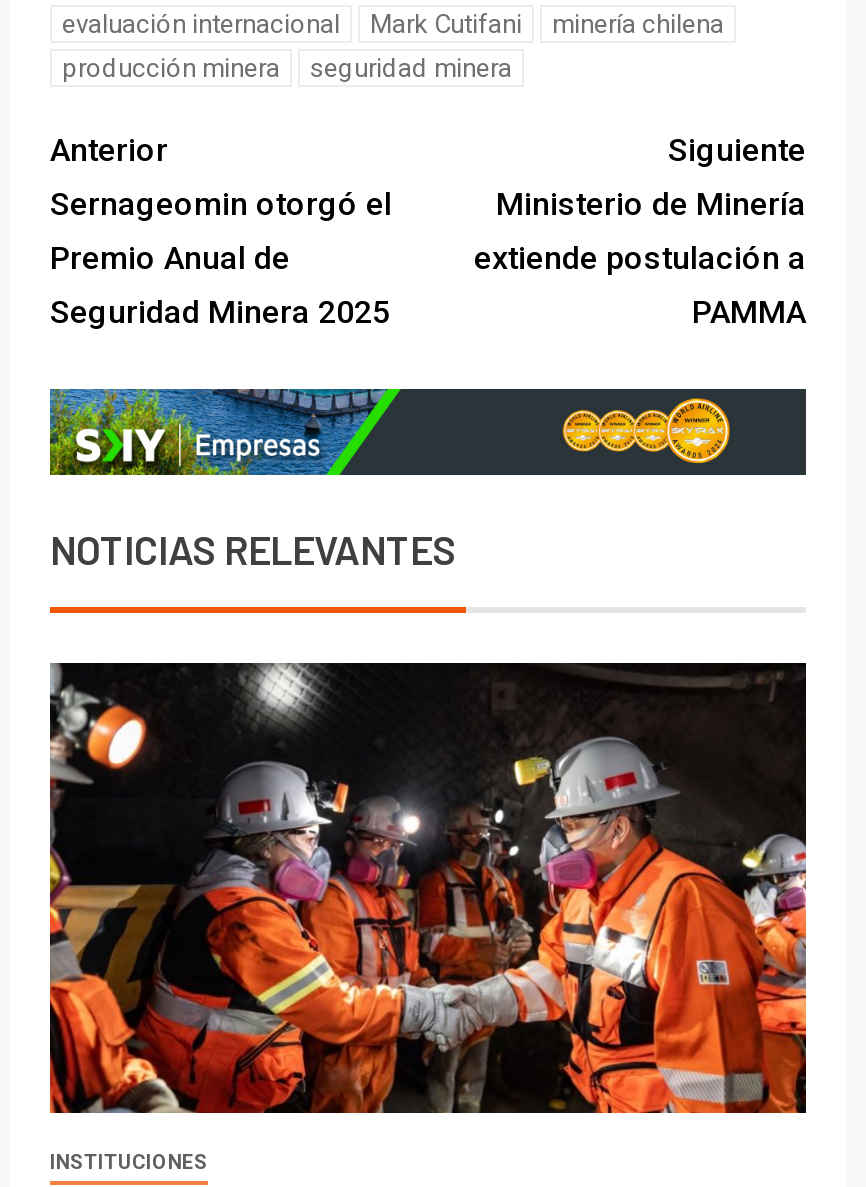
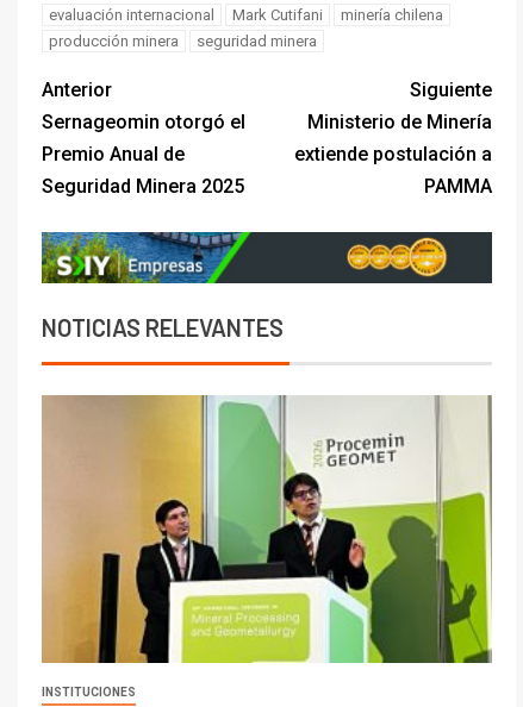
[48,661,808,1115] [image] -> [41,394,492,664] [image]

